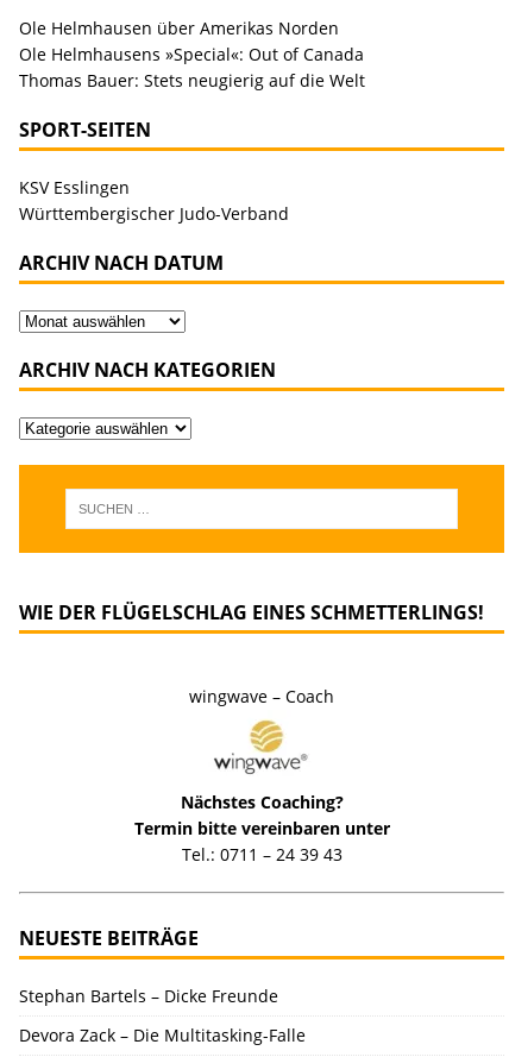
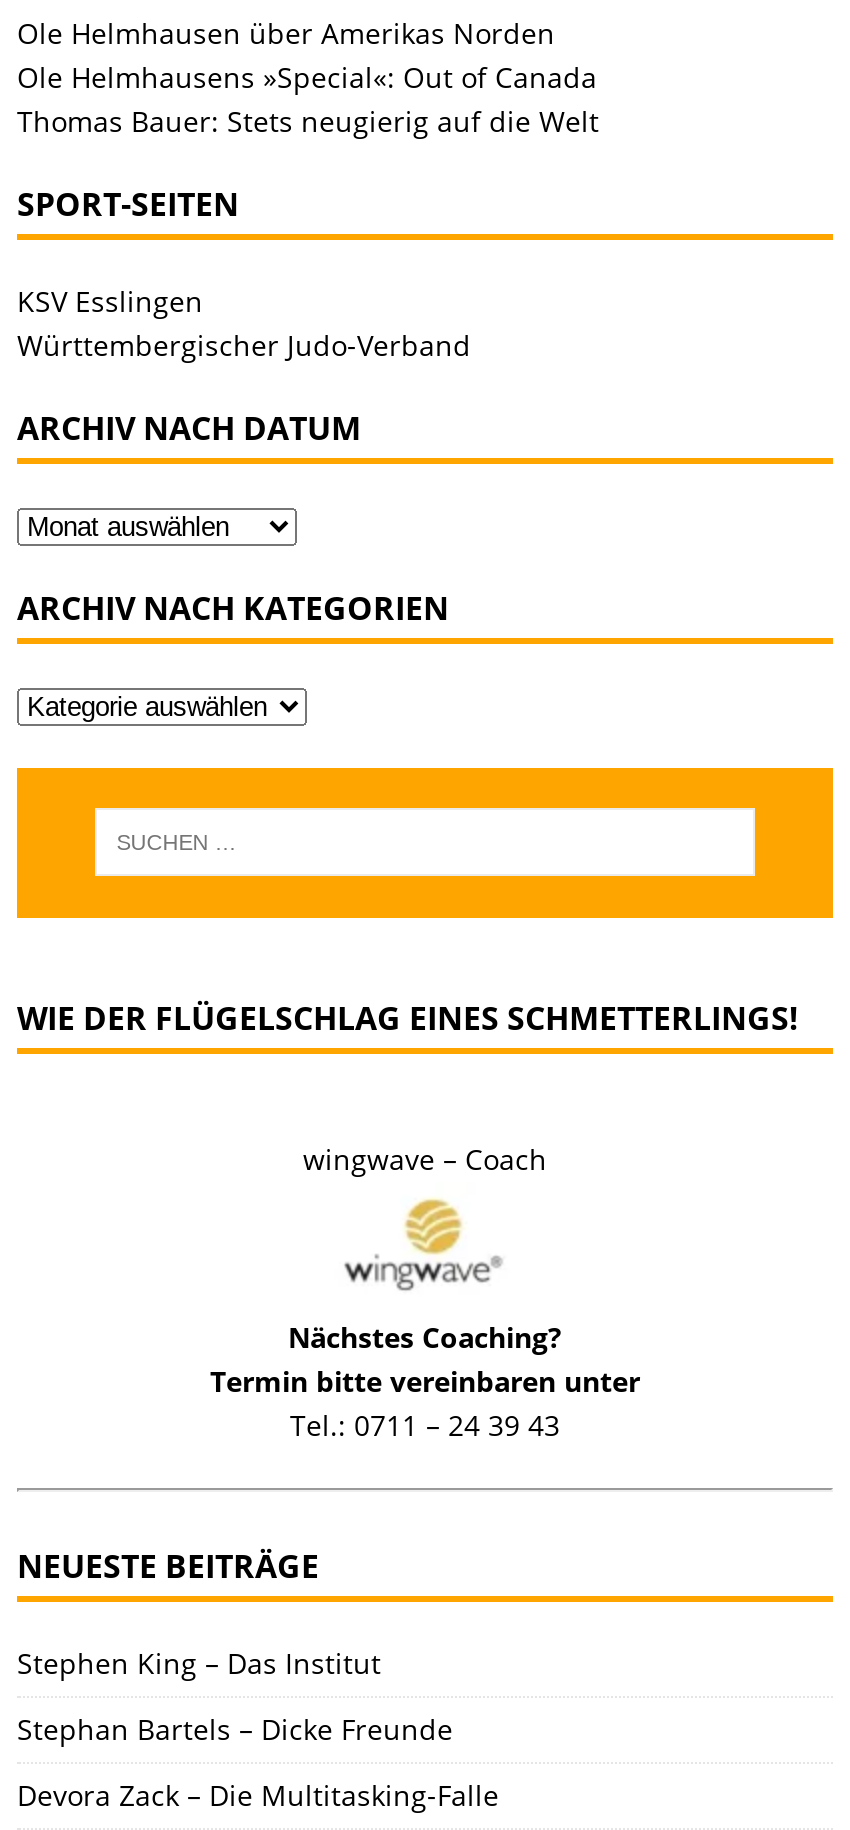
none -> [17,1643,381,1681] Stephen King – Das Institut

